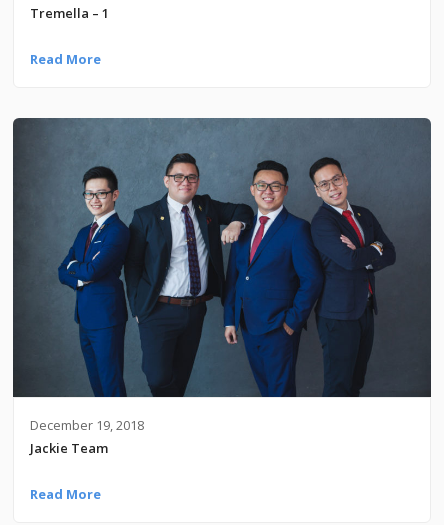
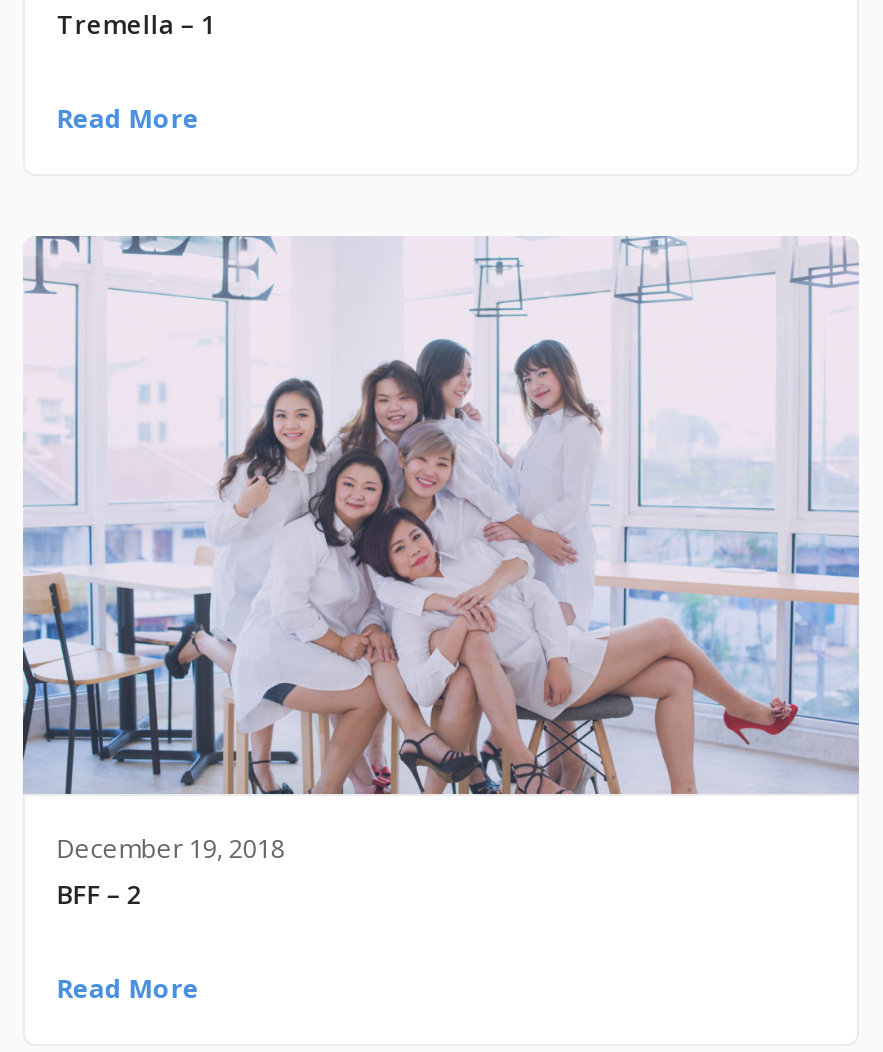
[12,117,432,398] [image] -> [21,234,861,796] [image]
[30,439,108,457] Jackie Team -> [57,877,141,913] BFF – 2

